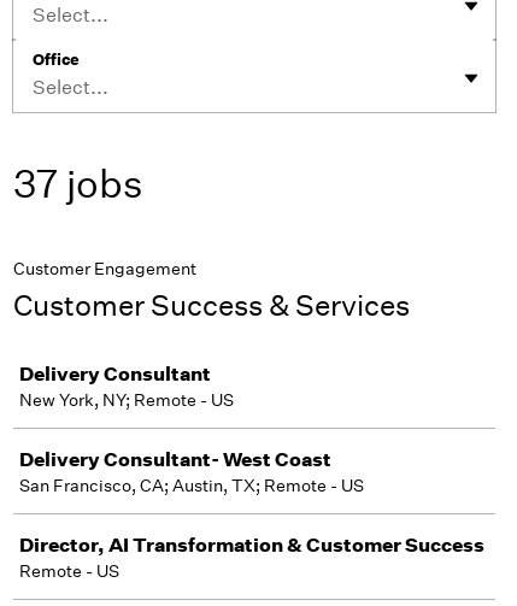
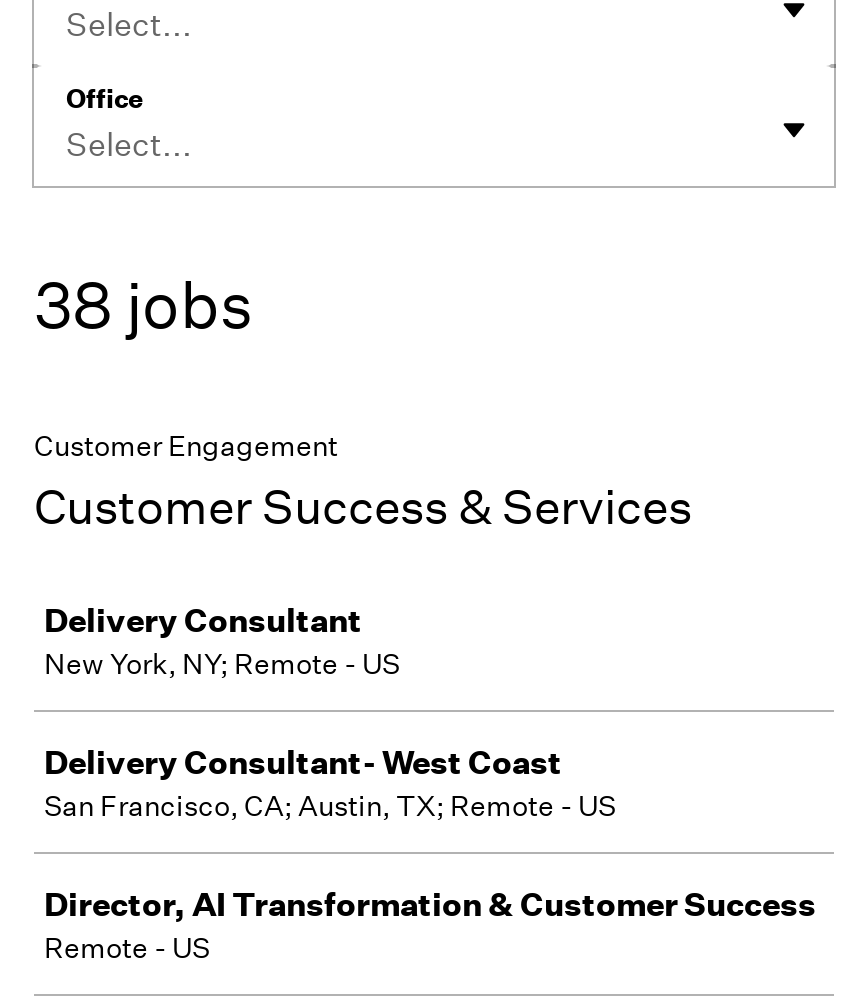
[13,160,143,207] 37 jobs -> [34,266,254,344] 38 jobs

